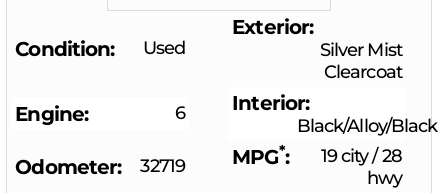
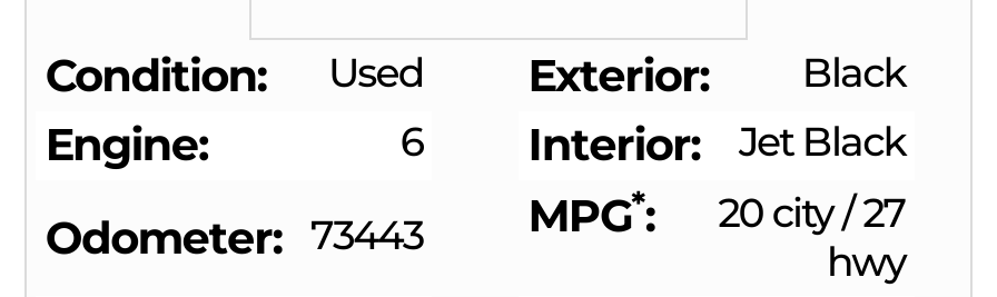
[320,39,402,83] Silver Mist | Clearcoat -> [802,48,905,97] Black
[297,115,437,137] Black/Alloy/Black -> [739,119,905,168] Jet Black
[232,141,402,169] MPG* 19 city/28 -> [528,182,905,243] MPG* 20 city/27
[15,155,185,179] Odometer 32719 -> [45,212,423,265] Odometer 73443

